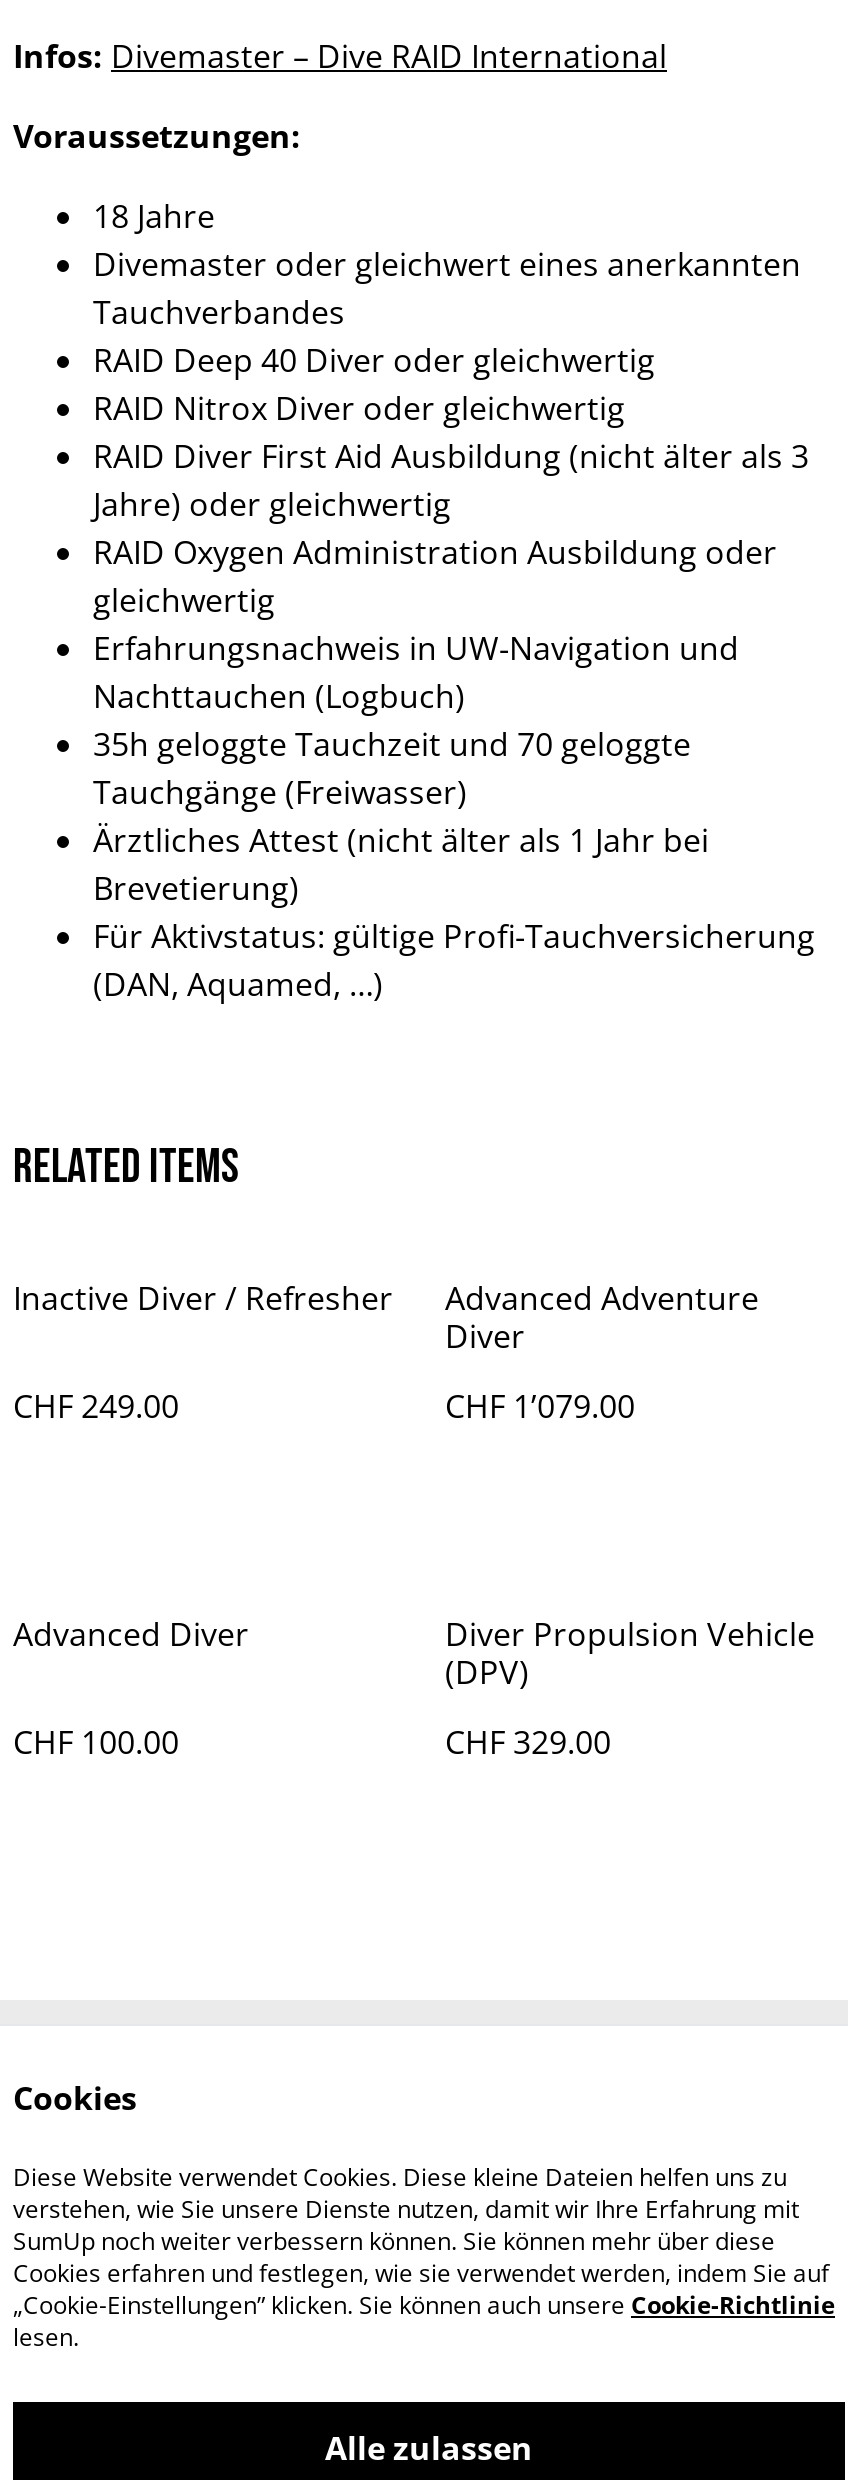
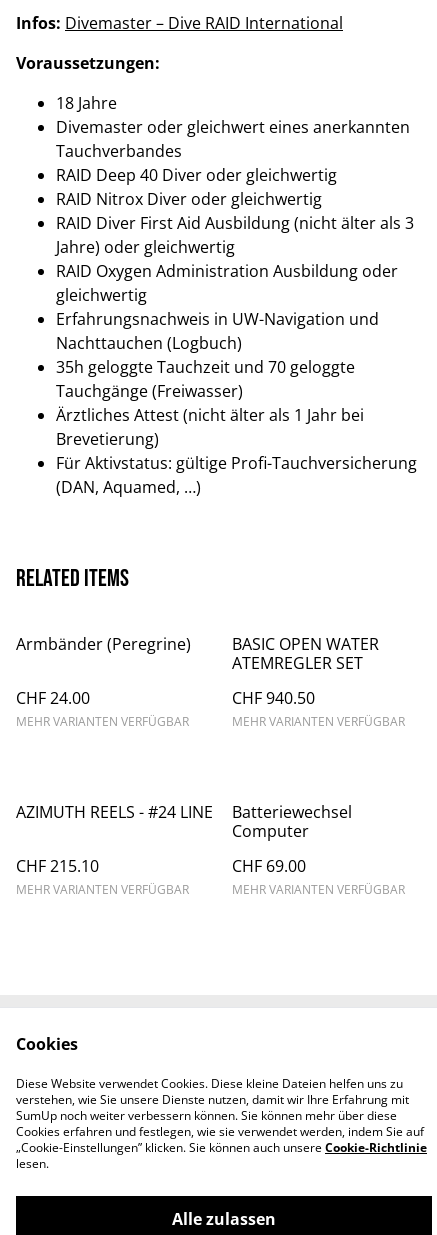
[13,1276,393,1320] Inactive Diver / Refresher -> [16,633,191,655] Armbänder (Peregrine)
[445,1276,759,1358] Advanced Adventure | Diver -> [232,633,379,674] BASIC OPEN WATER | ATEMREGLER SET
[13,1384,179,1428] CHF 249.00 -> [16,687,189,730] CHF 24.00 | MEHR VARIANTEN VERFÜGBAR
[445,1384,635,1428] CHF 1’079.00 -> [232,687,405,730] CHF 940.50 | MEHR VARIANTEN VERFÜGBAR
[13,1612,249,1656] Advanced Diver -> [16,801,213,823] AZIMUTH REELS - #24 LINE
[445,1612,815,1694] Diver Propulsion Vehicle | (DPV) -> [232,801,352,842] Batteriewechsel | Computer
[13,1720,179,1764] CHF 100.00 -> [16,855,189,898] CHF 215.10 | MEHR VARIANTEN VERFÜGBAR
[445,1720,611,1764] CHF 329.00 -> [232,855,405,898] CHF 69.00 | MEHR VARIANTEN VERFÜGBAR

